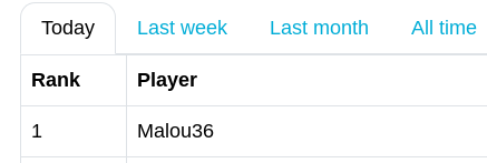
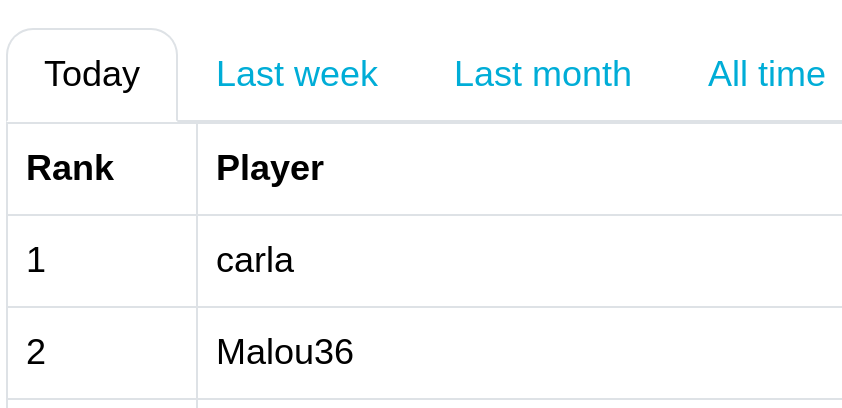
none -> [26,240,294,372] carla | 2

